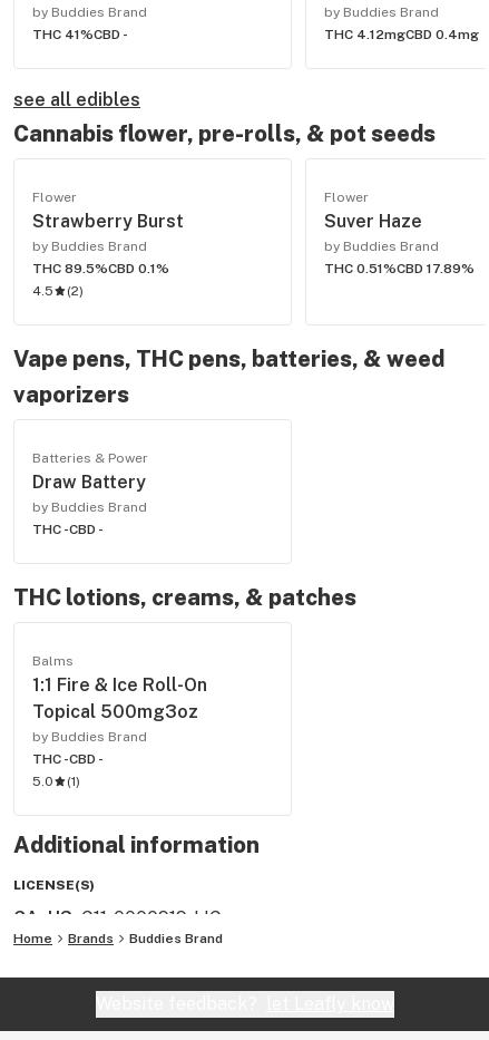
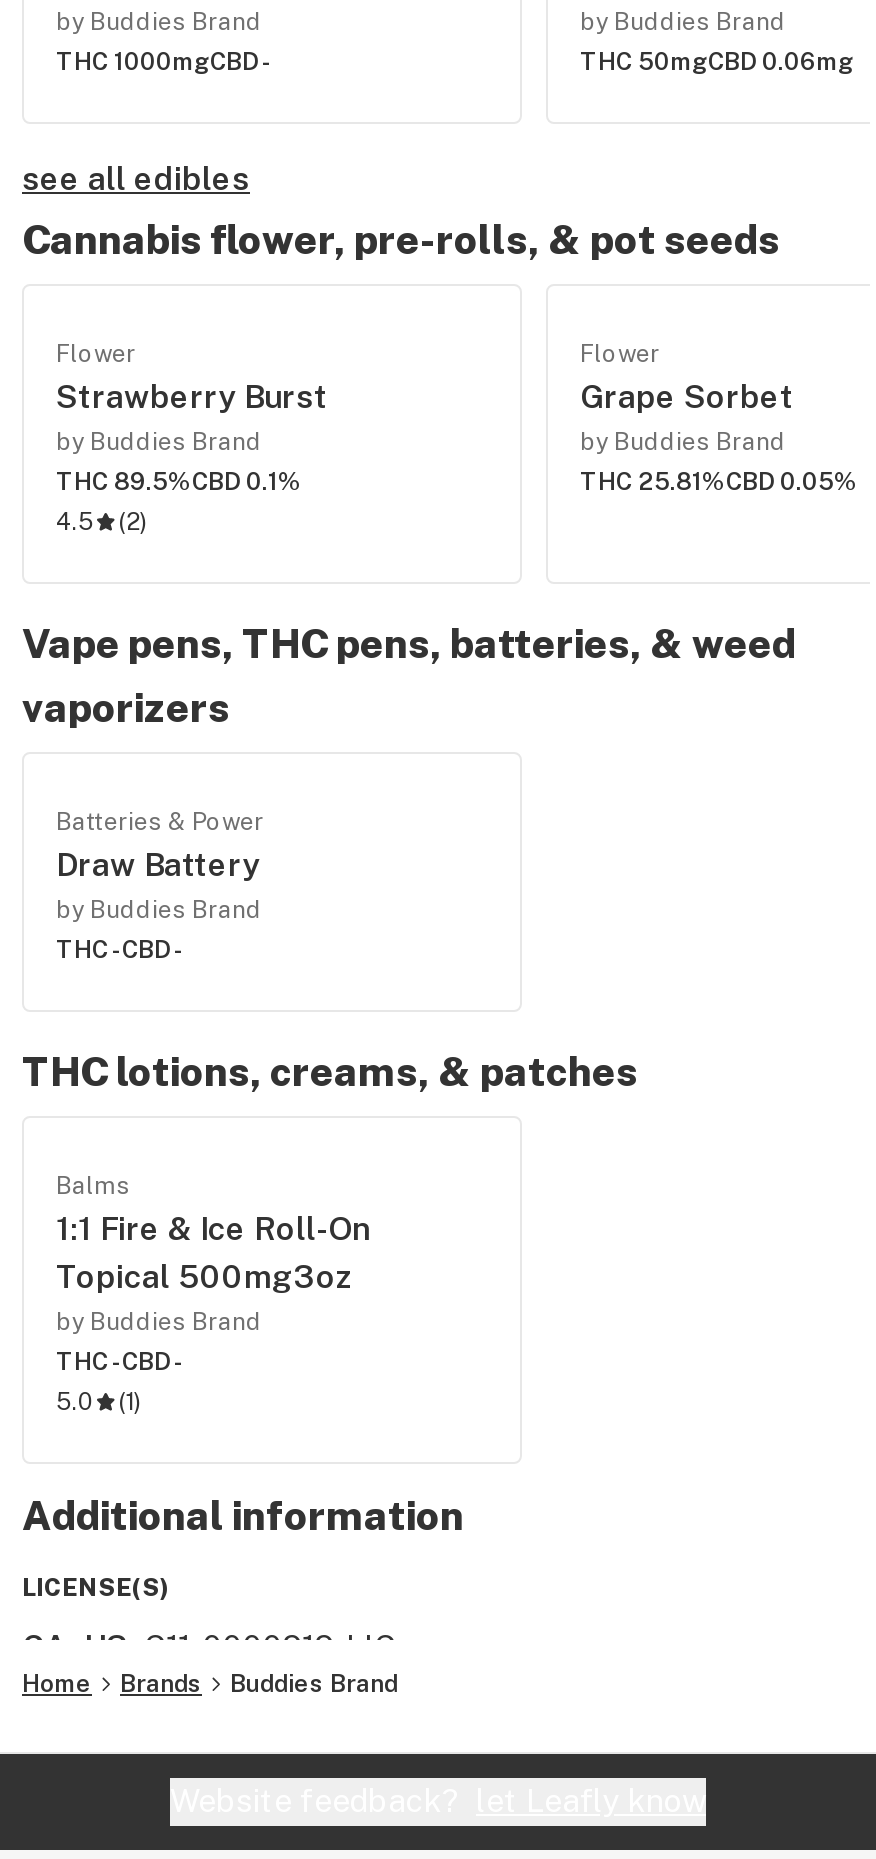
[32,27,128,42] THC 41%CBD - -> [56,48,272,76] THC 1000mgCBD -
[324,27,479,42] THC 4.12mgCBD 0.4mg -> [580,48,854,76] THC 50mgCBD 0.06mg
[324,211,422,232] Suver Haze -> [580,378,794,416] Grape Sorbet
[324,261,475,276] THC 0.51%CBD 17.89% -> [580,468,858,496] THC 25.81%CBD 0.05%

